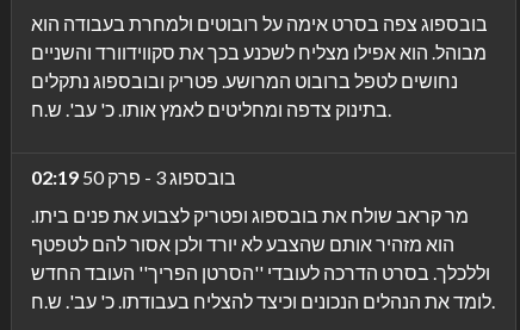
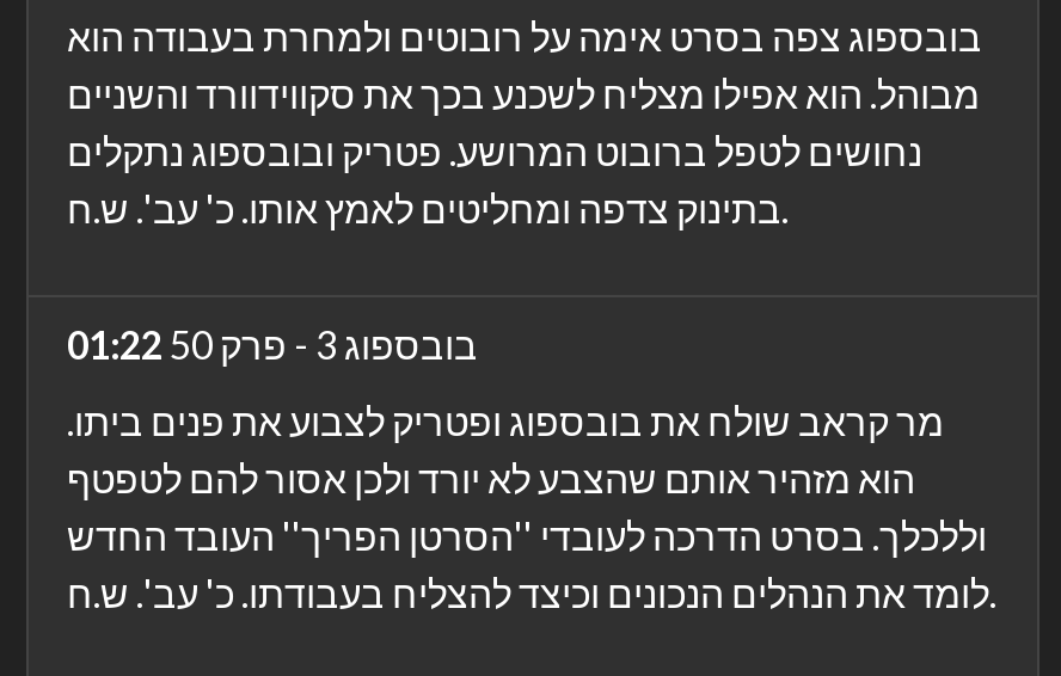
[31,165,79,188] 02:19 -> [67,321,162,366] 01:22

